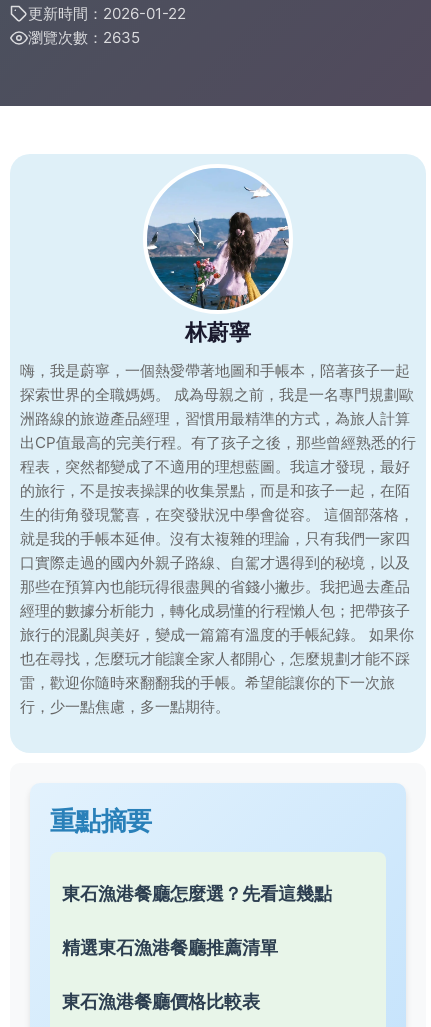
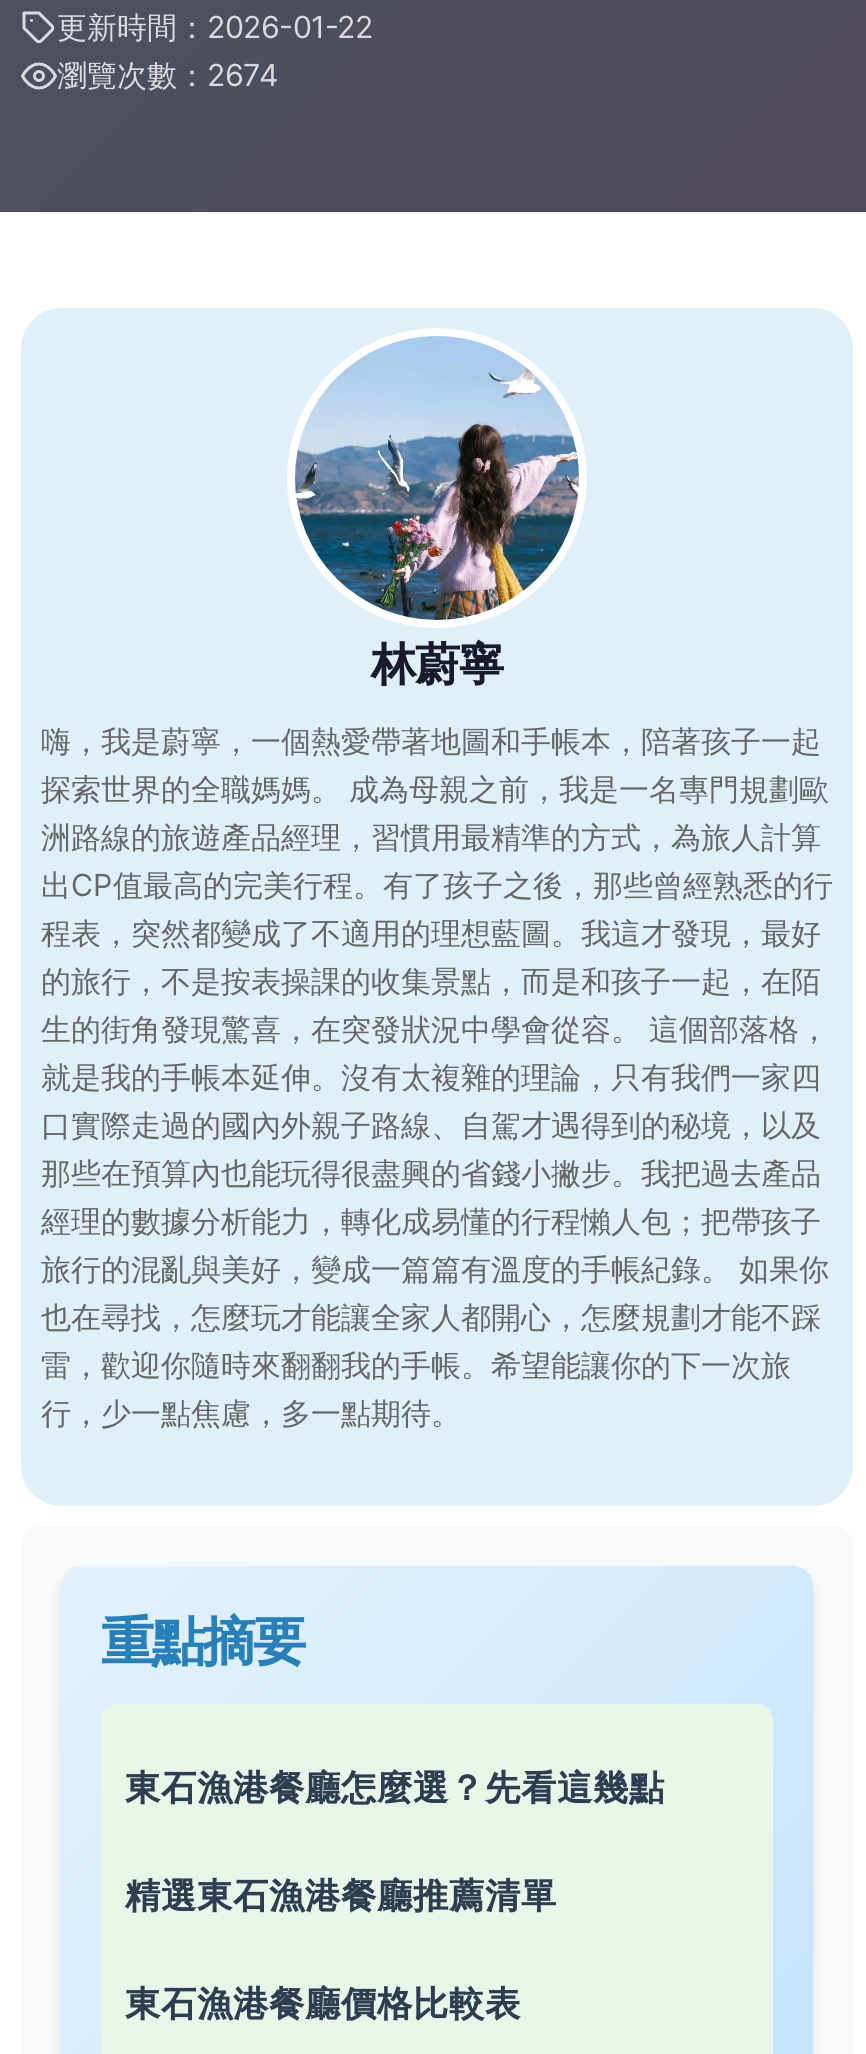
[28,28,140,47] 瀏覽次數：2635 -> [57,56,279,94] 瀏覽次數：2674

